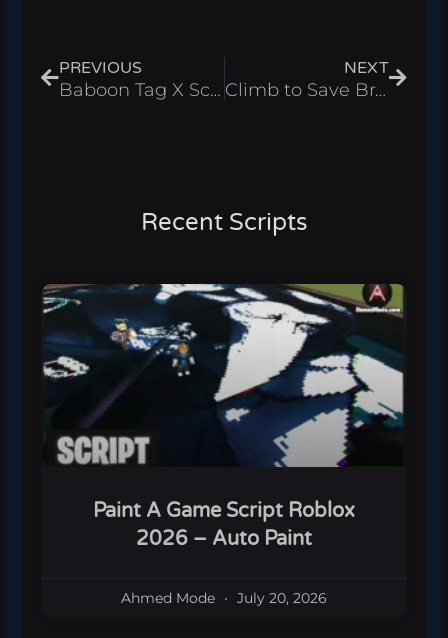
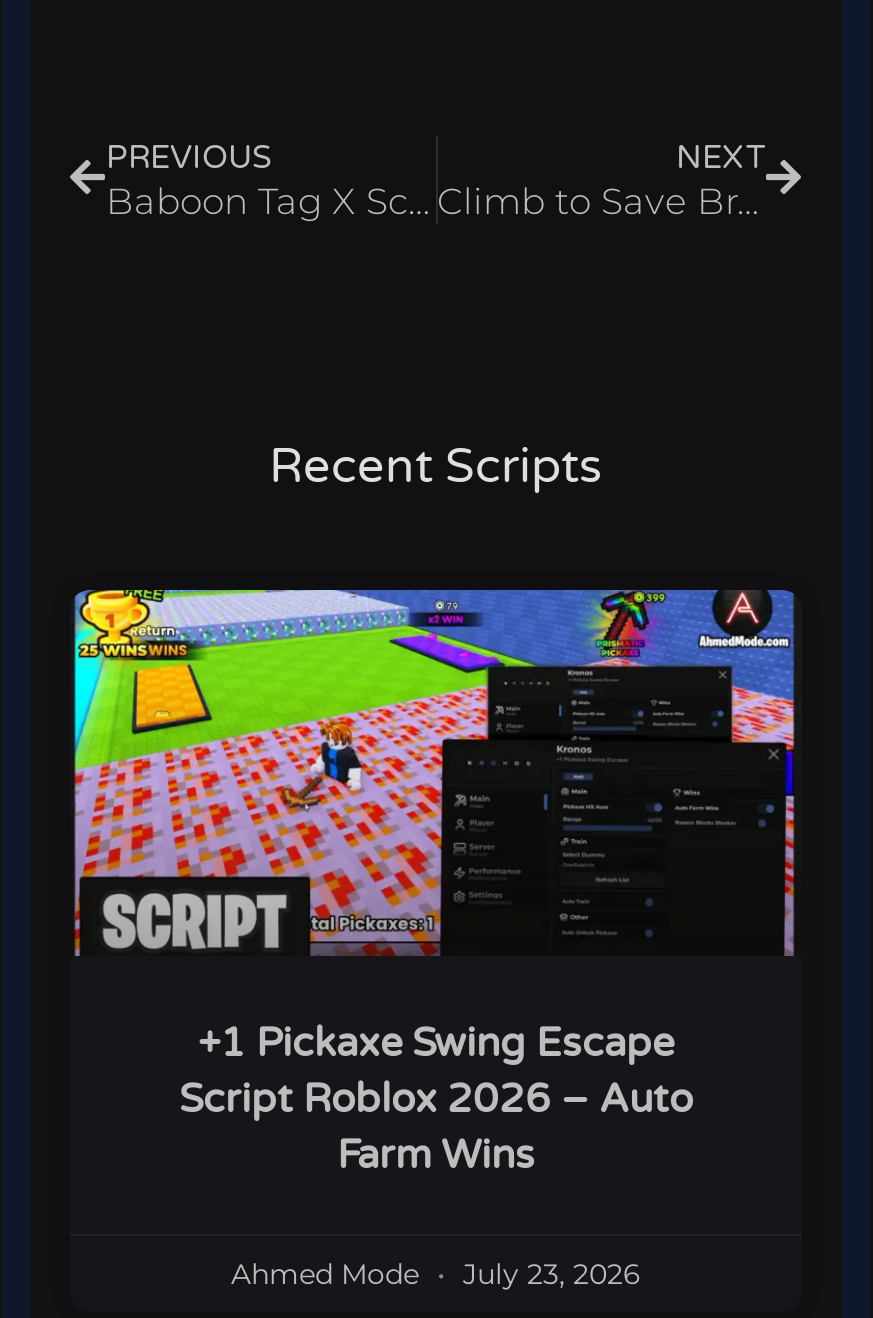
[42,283,404,551] [image] | Paint A Game Script Roblox | 2026 – Auto Paint -> [72,588,796,1180] [image] | +1 Pickaxe Swing Escape | Script Roblox 2026 – Auto | Farm Wins
[121,589,327,607] Ahmed Mode July 20, 2026 -> [231,1256,641,1292] Ahmed Mode July 23, 2026

